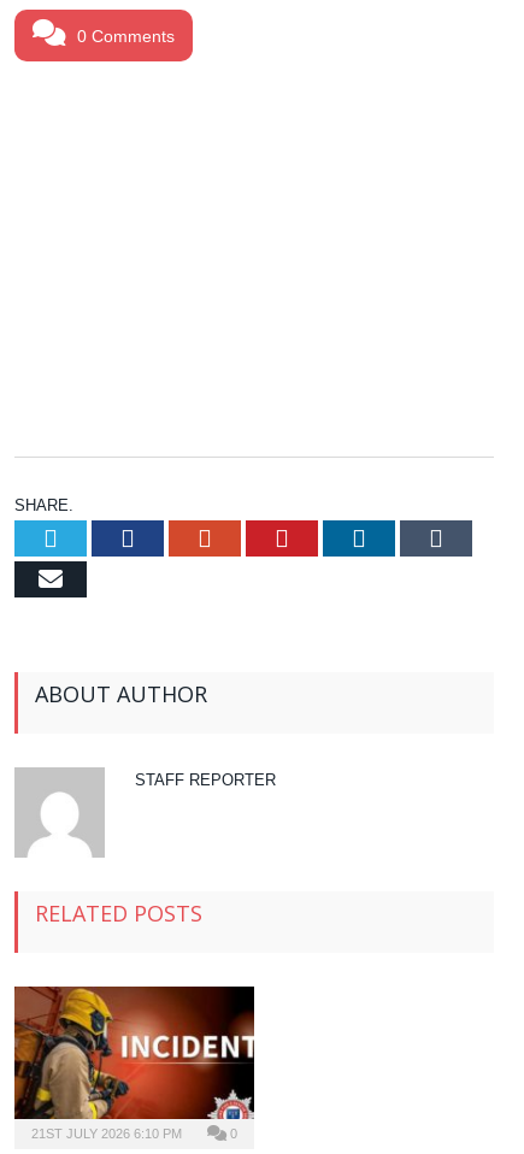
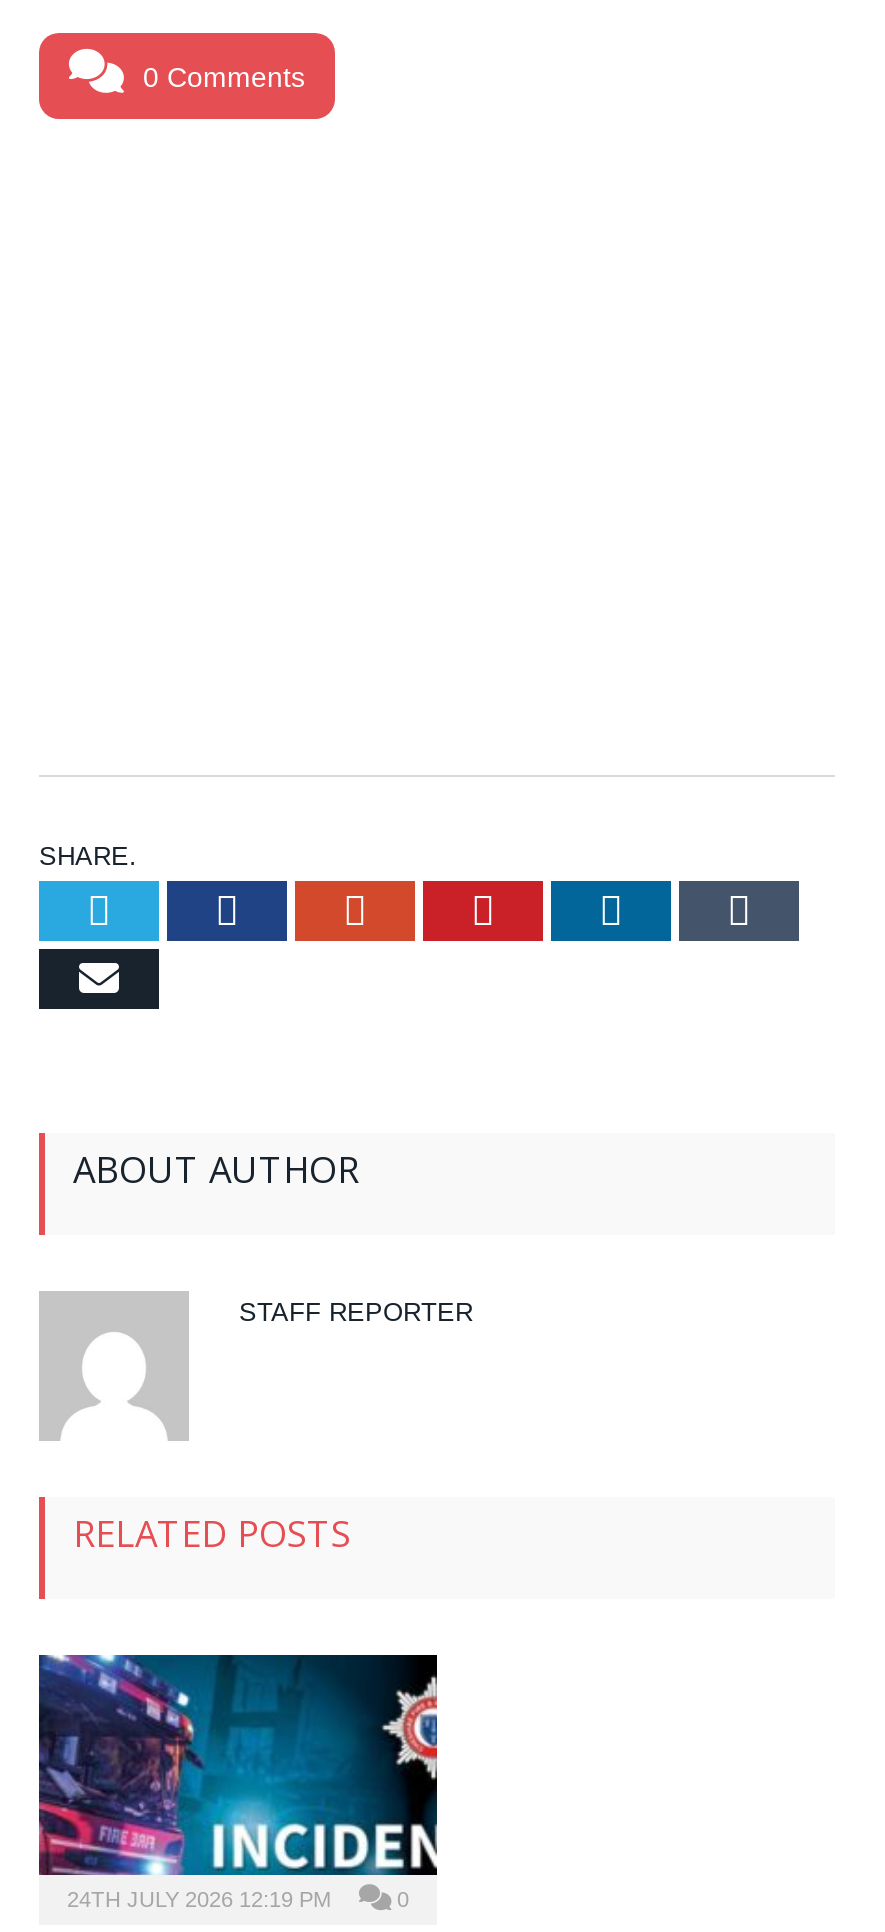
[13,985,255,1140] [image] | 21ST JULY 2026 6:10 PM -> [37,1653,439,1910] [image] | 24TH JULY 2026 12:19 PM

